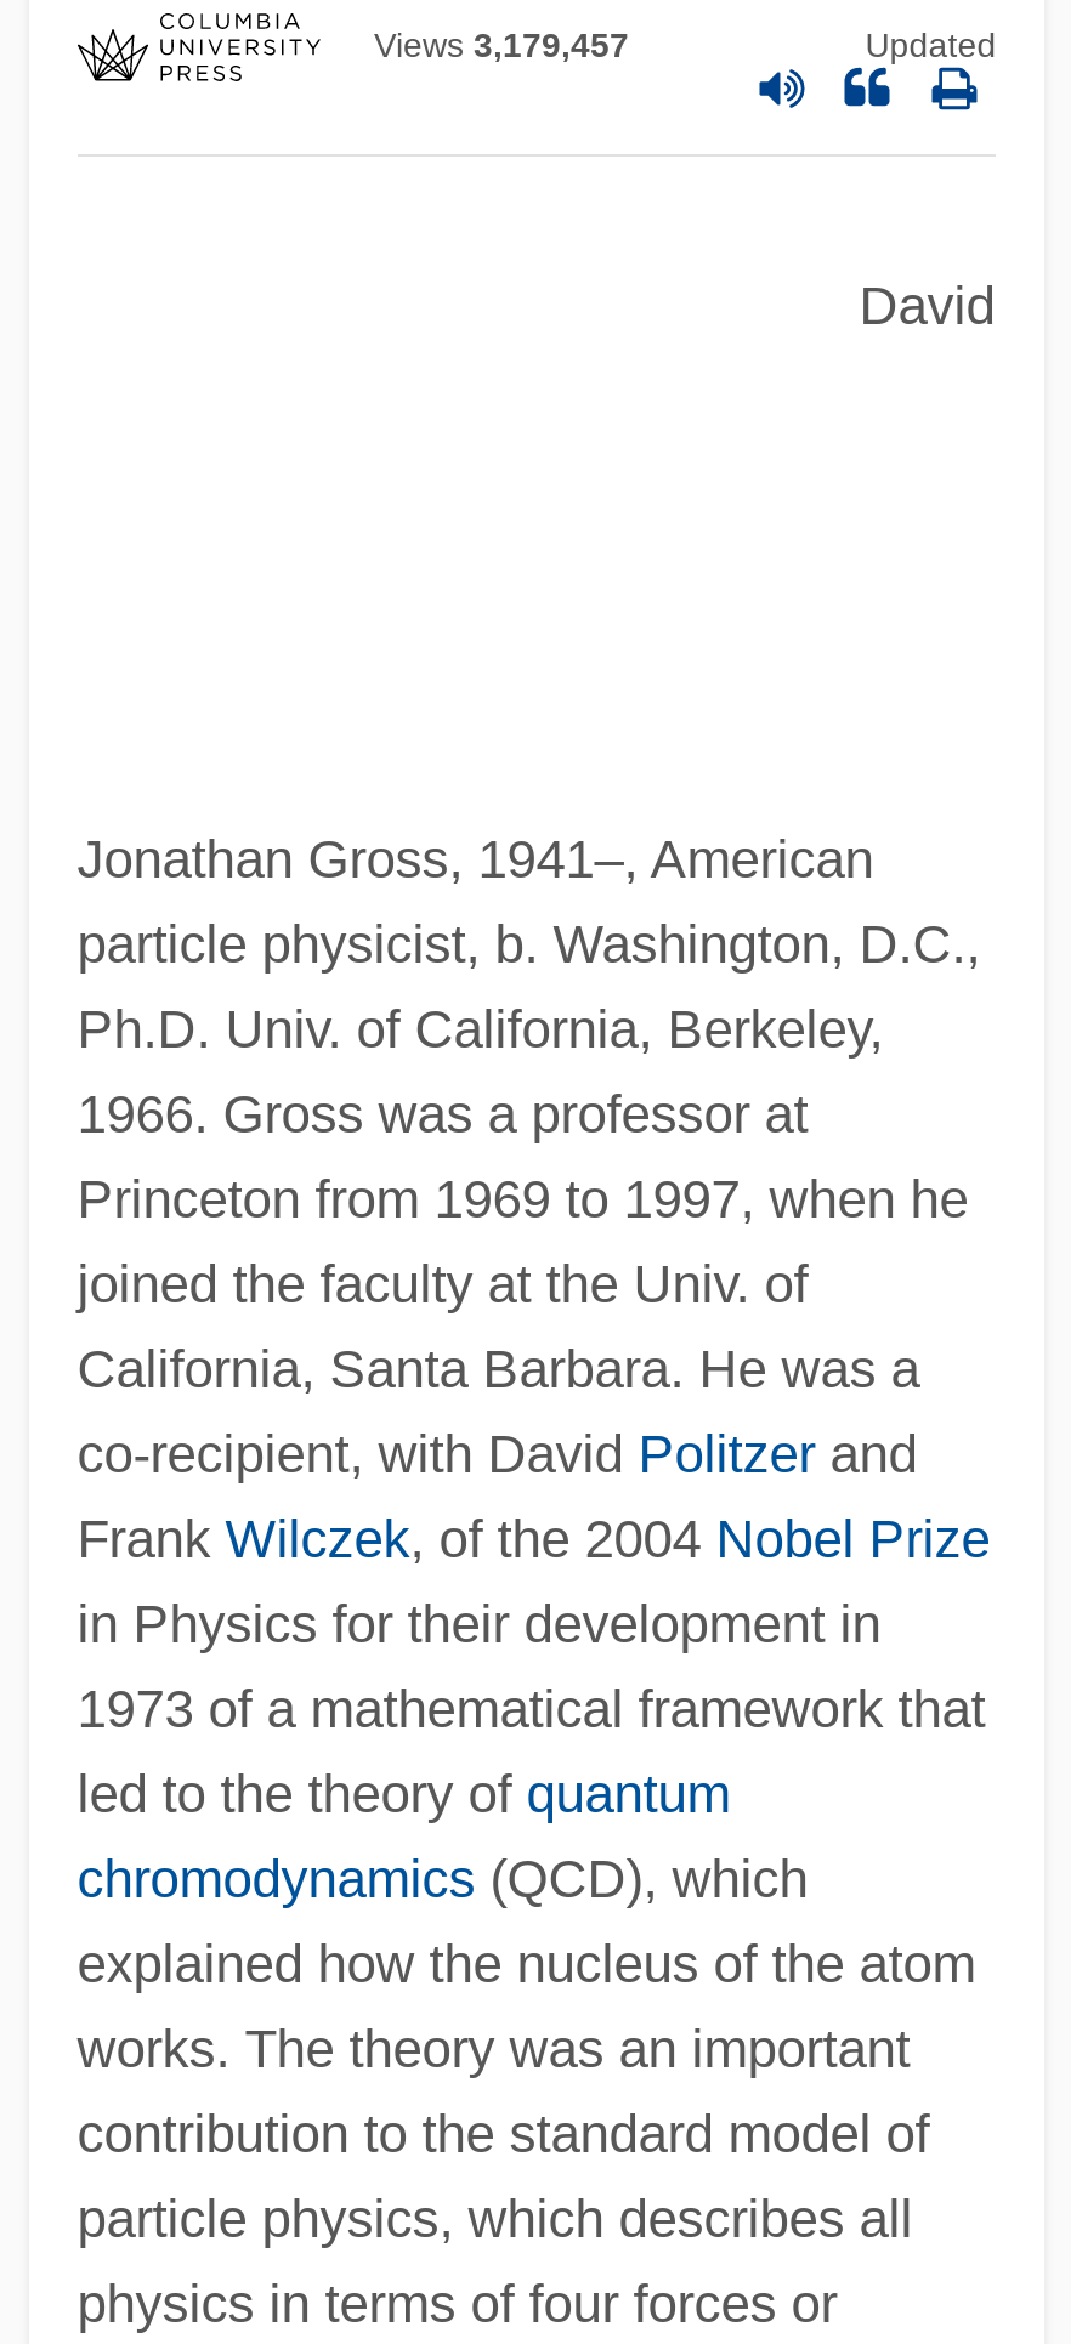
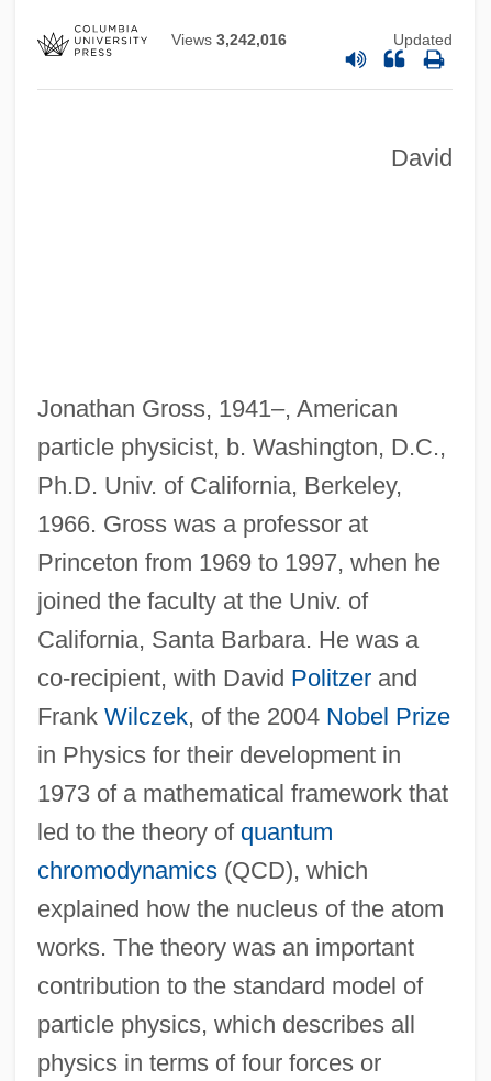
[374,27,629,66] Views 3,179,457 -> [171,31,287,49] Views 3,242,016

